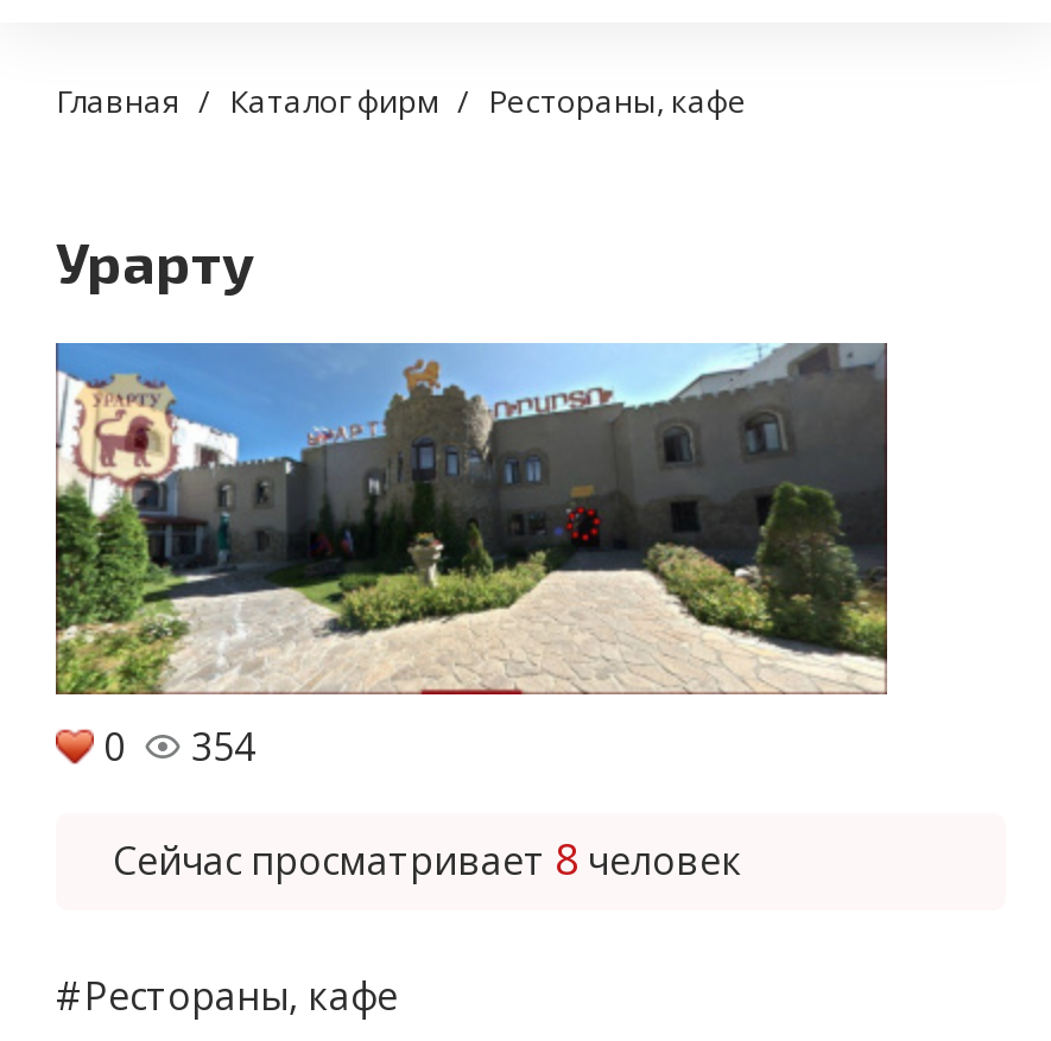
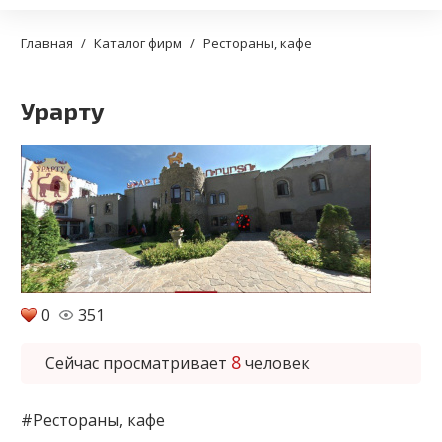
[103,721,255,773] 0 354 -> [41,304,105,326] 0 351

